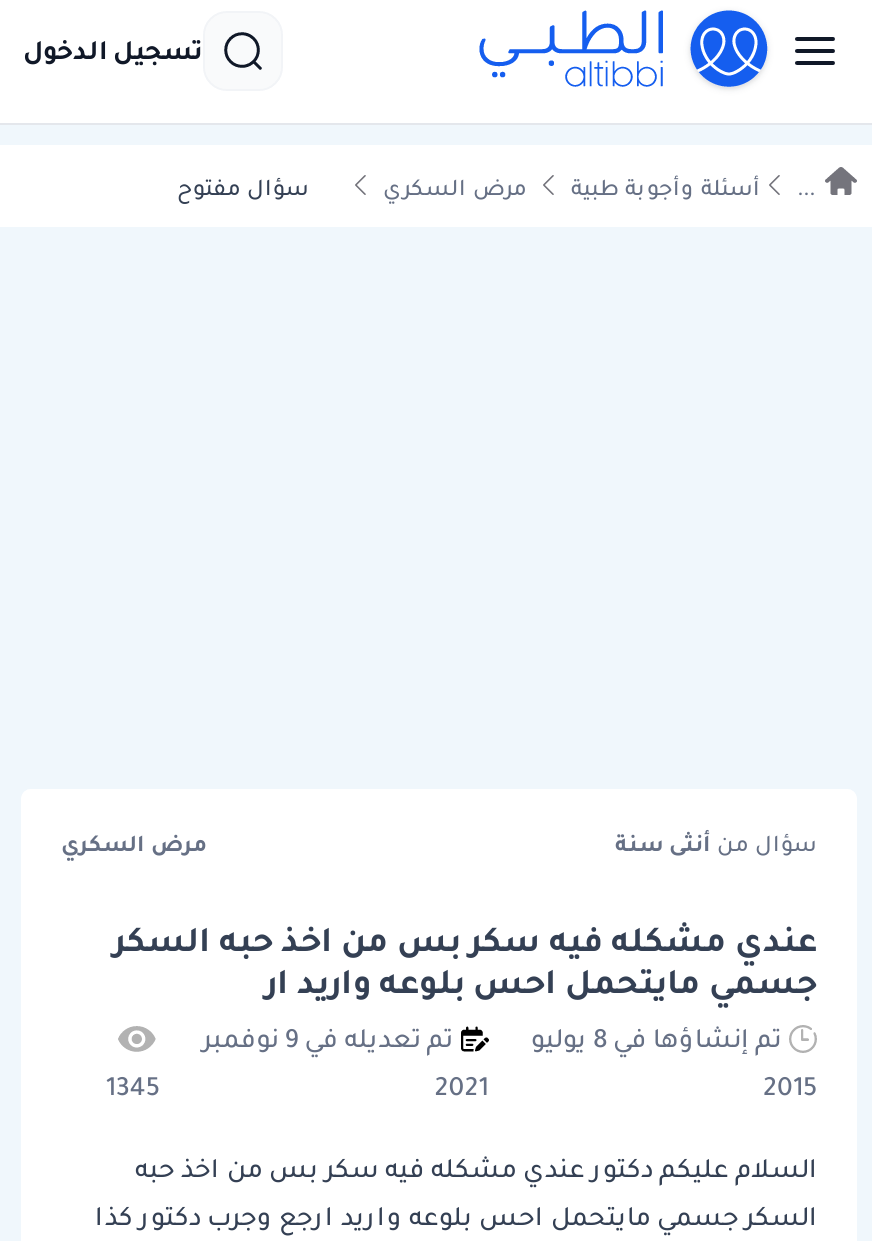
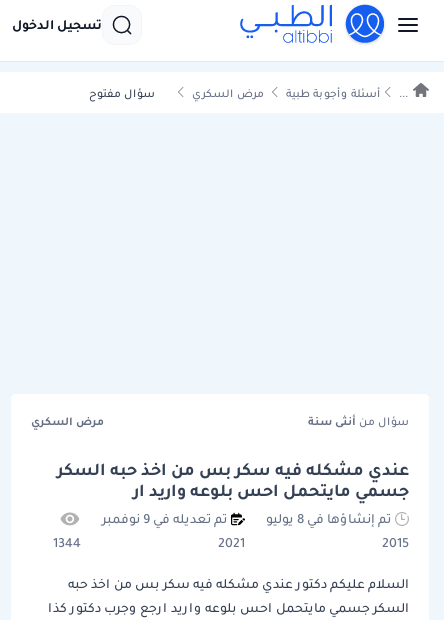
[106,1067,160,1105] 1345 -> [53,533,81,552] 1344

